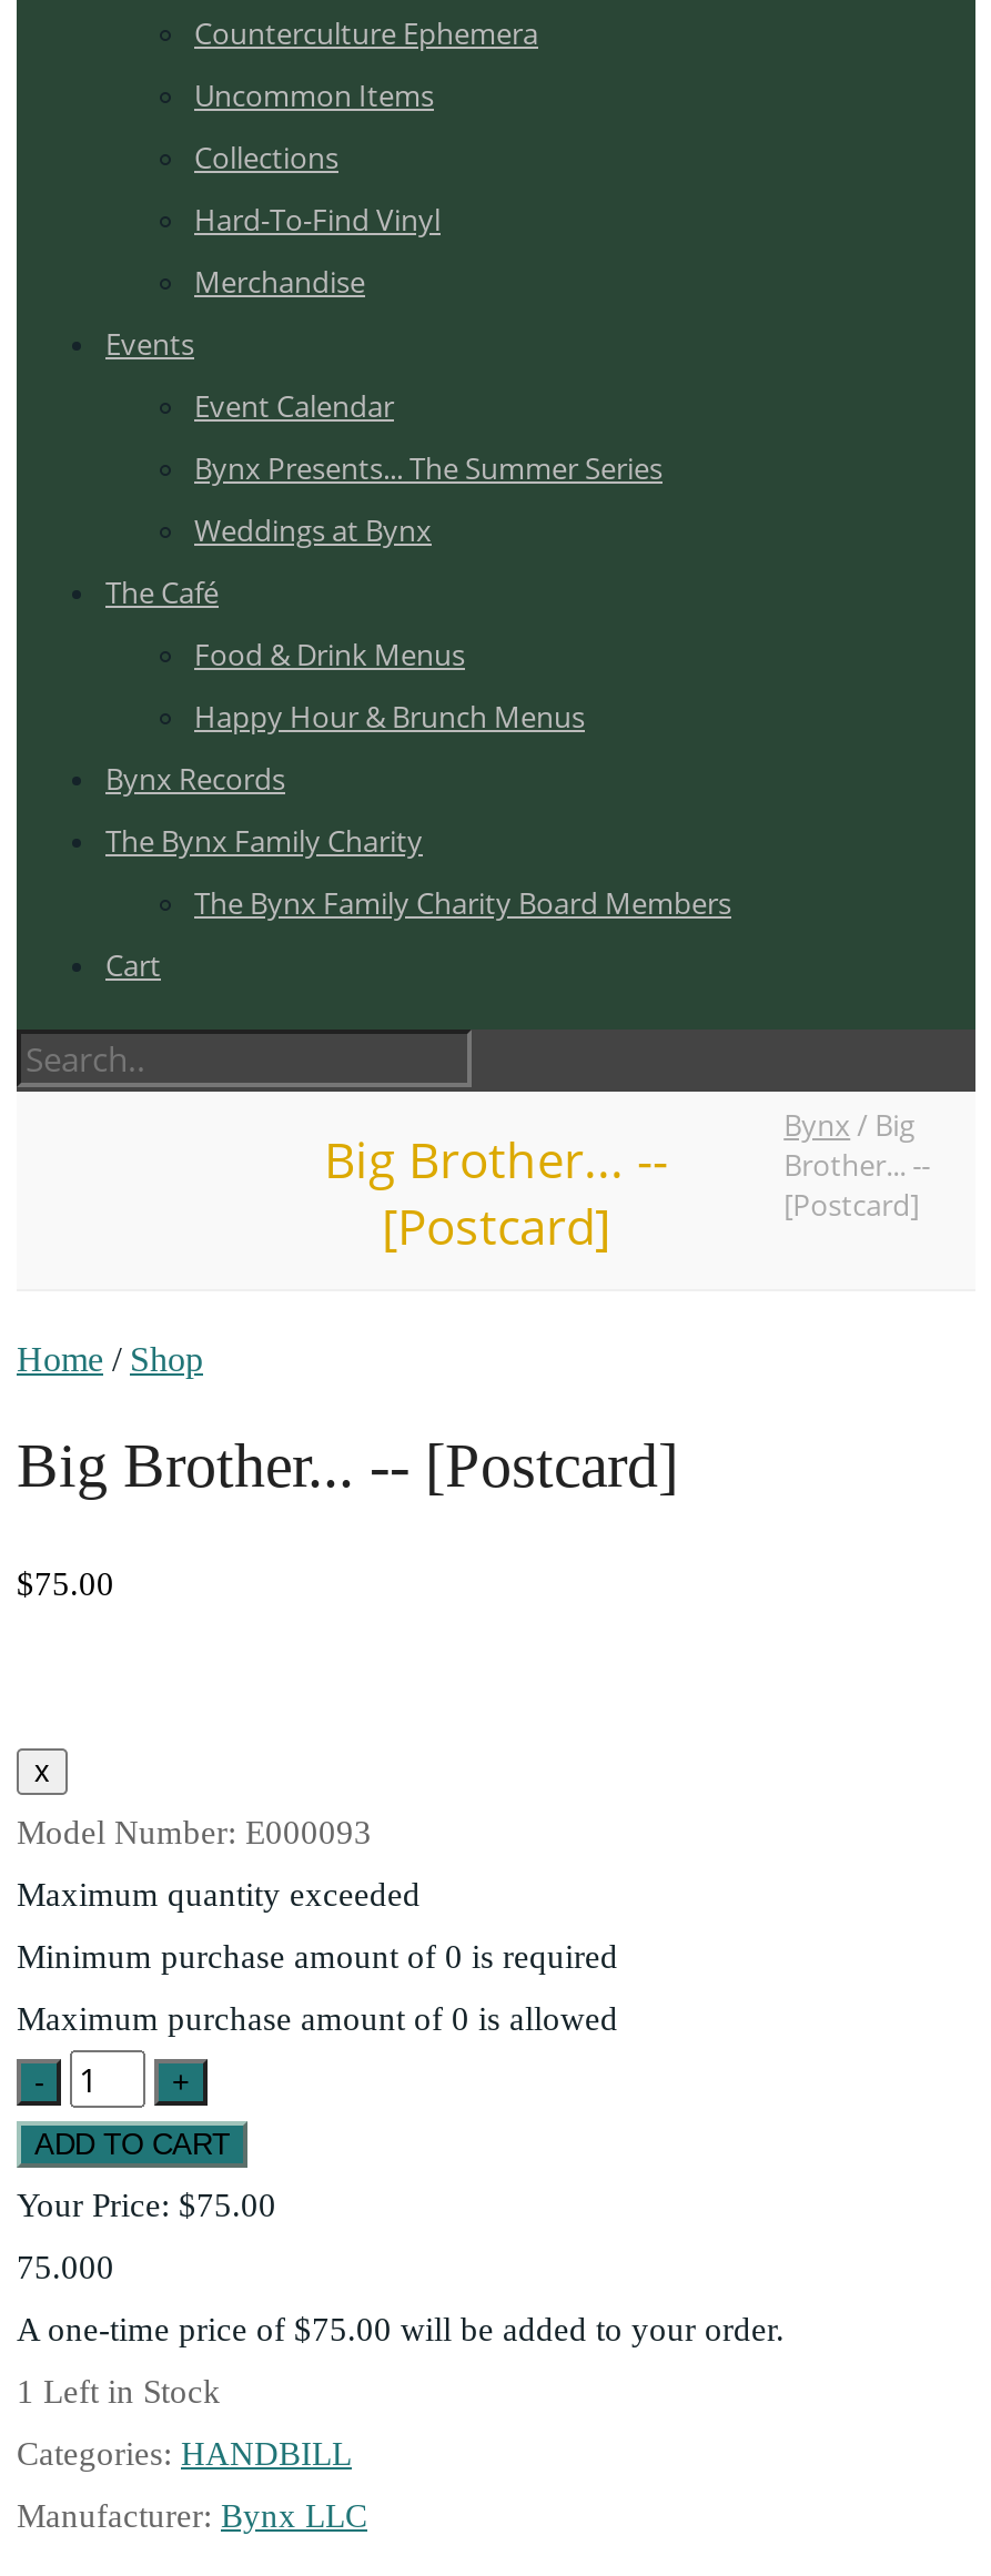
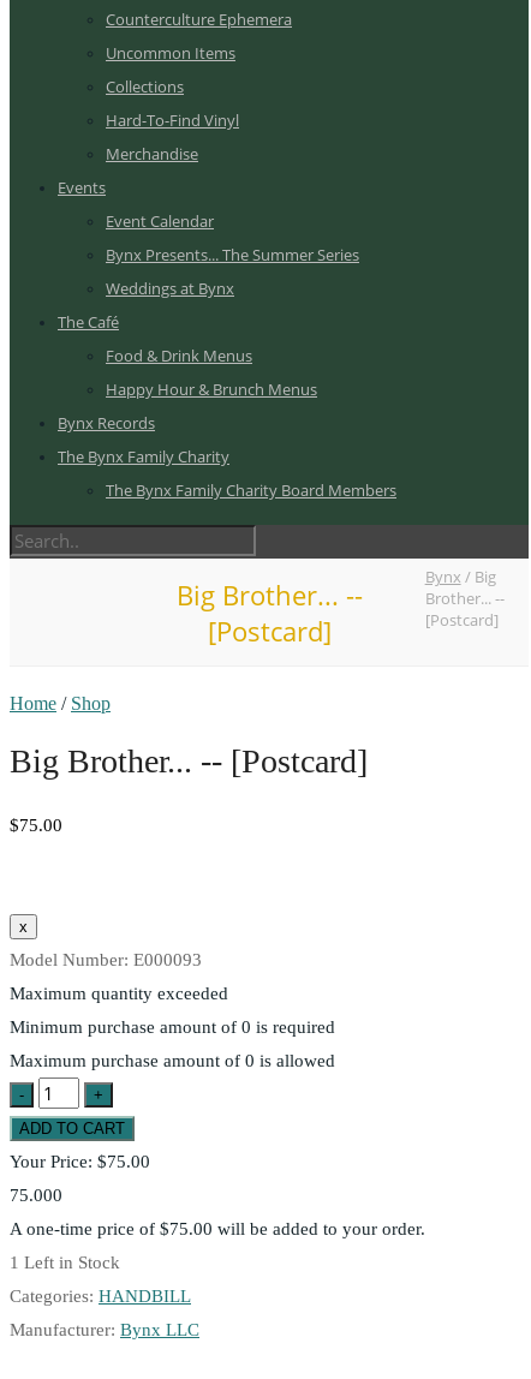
[105,945,161,985] Cart -> none

